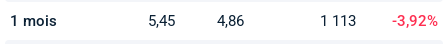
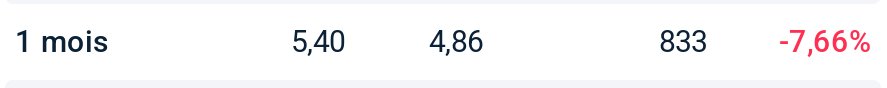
[148,12,175,30] 5,45 -> [291,25,345,61] 5,40
[320,12,356,30] 1 113 -> [659,25,707,61] 833
[392,12,438,30] -3,92% -> [779,25,871,61] -7,66%

